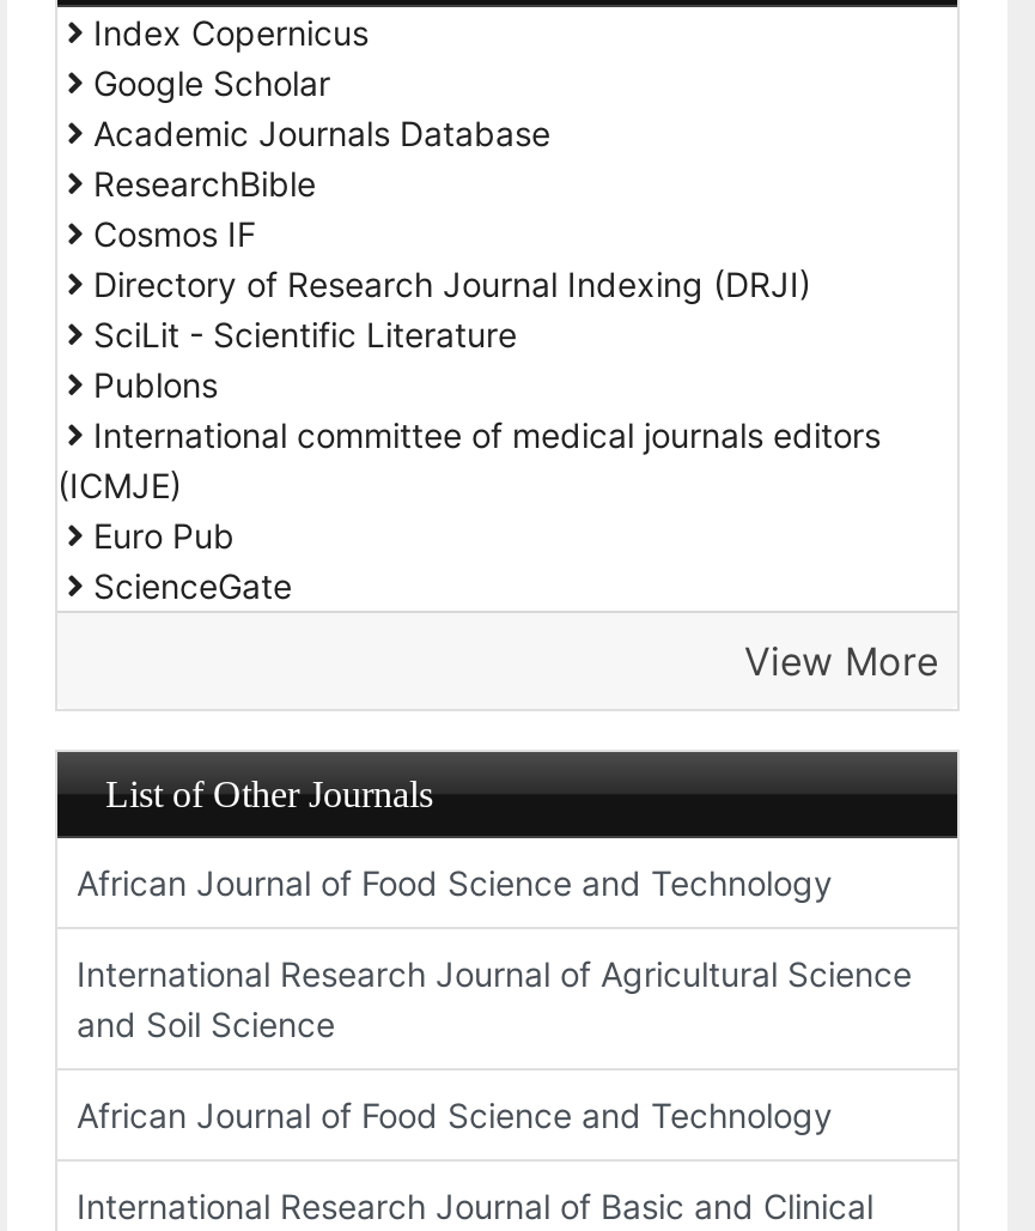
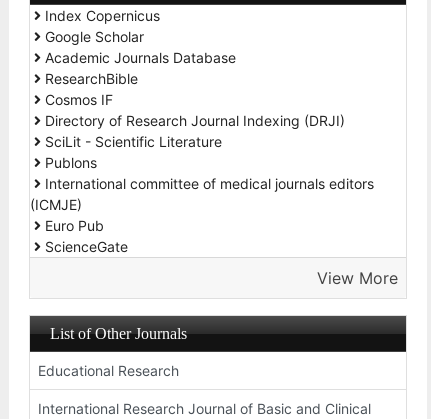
[77,862,912,1135] African Journal of Food Science and Technology | International Research Journal of Agricultural Science | and Soil Science | African Journal of Food Science and Technology -> [38,362,179,379] Educational Research

